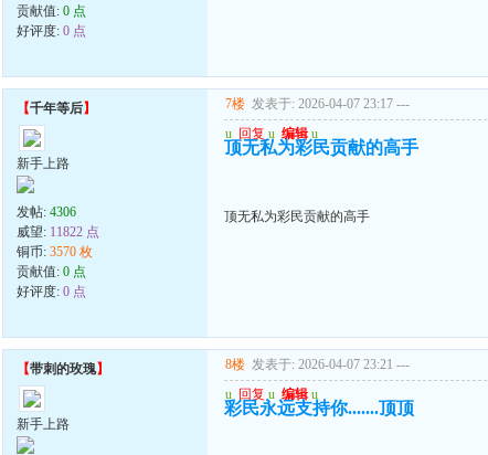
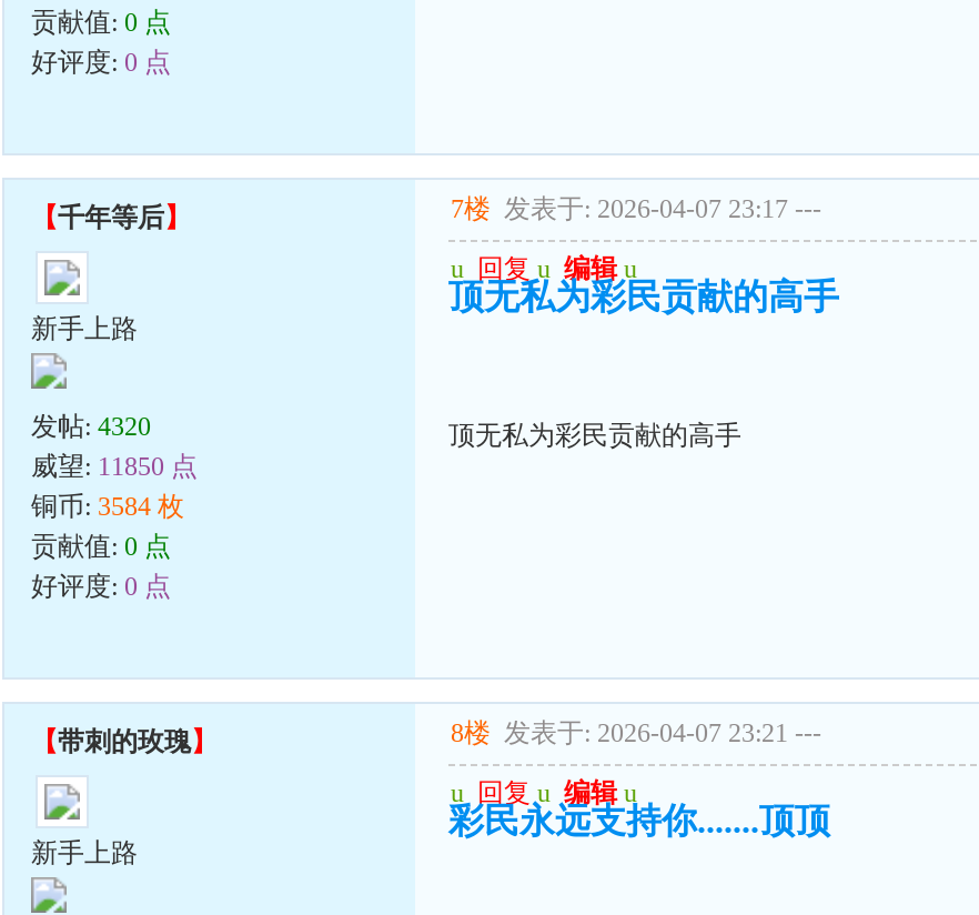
[17,204,76,220] 发帖: 4306 -> [31,410,151,442] 发帖: 4320
[17,224,99,239] 威望: 11822 点 -> [31,450,198,481] 威望: 11850 点
[17,244,93,259] 铜币: 3570 枚 -> [31,490,184,521] 铜币: 3584 枚

